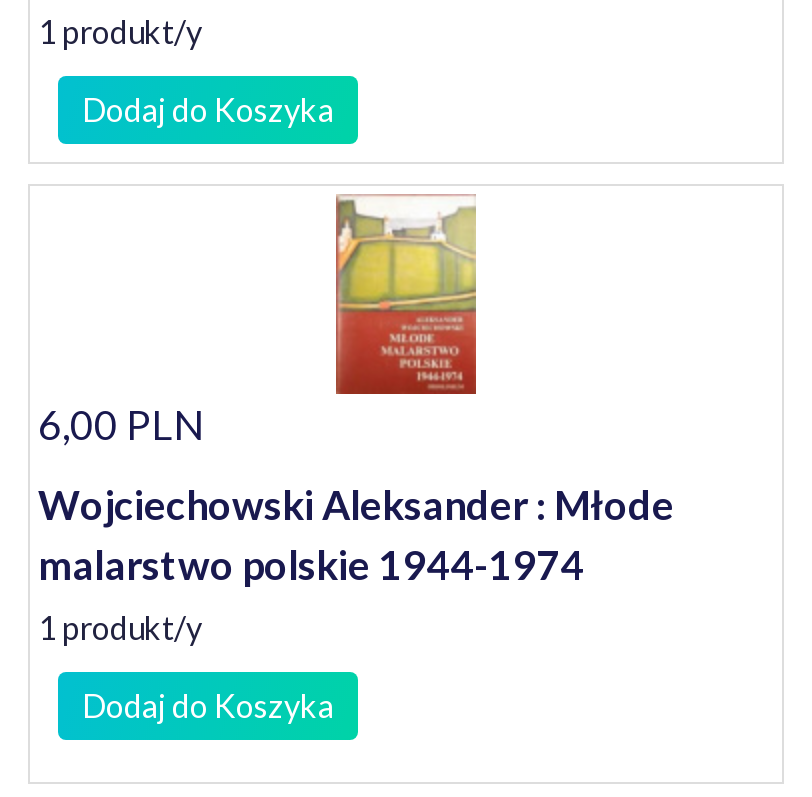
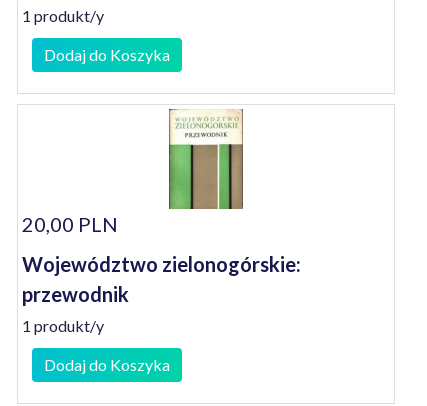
[332,198,480,396] [image] -> [168,109,244,210] [image]
[38,400,206,448] 6,00 PLN -> [22,212,118,236] 20,00 PLN
[38,480,674,588] Wojciechowski Aleksander : Młode | malarstwo polskie 1944-1974 -> [22,252,301,306] Województwo zielonogórskie: | przewodnik

